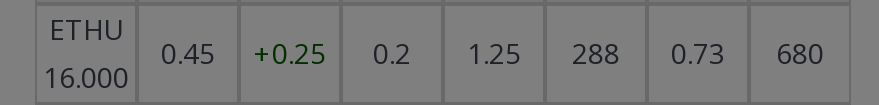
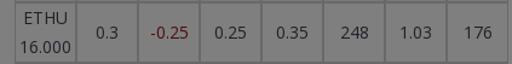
[161,34,215,72] 0.45 -> [96,21,119,43] 0.3
[254,34,326,72] +0.25 -> [149,21,188,43] -0.25
[373,34,411,72] 0.2 -> [214,21,247,43] 0.25
[467,34,521,72] 1.25 -> [276,21,309,43] 0.35
[572,34,620,72] 288 -> [340,21,369,43] 248
[671,34,725,72] 0.73 -> [399,21,432,43] 1.03
[776,34,824,72] 680 -> [463,21,492,43] 176

